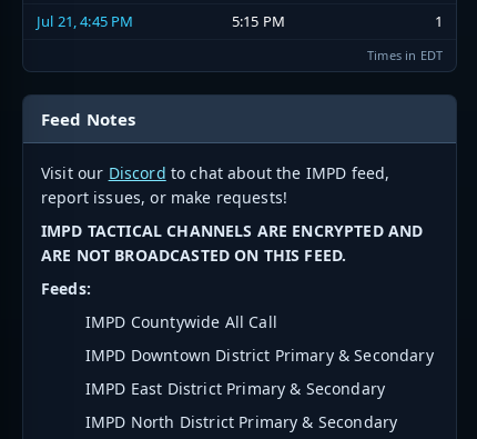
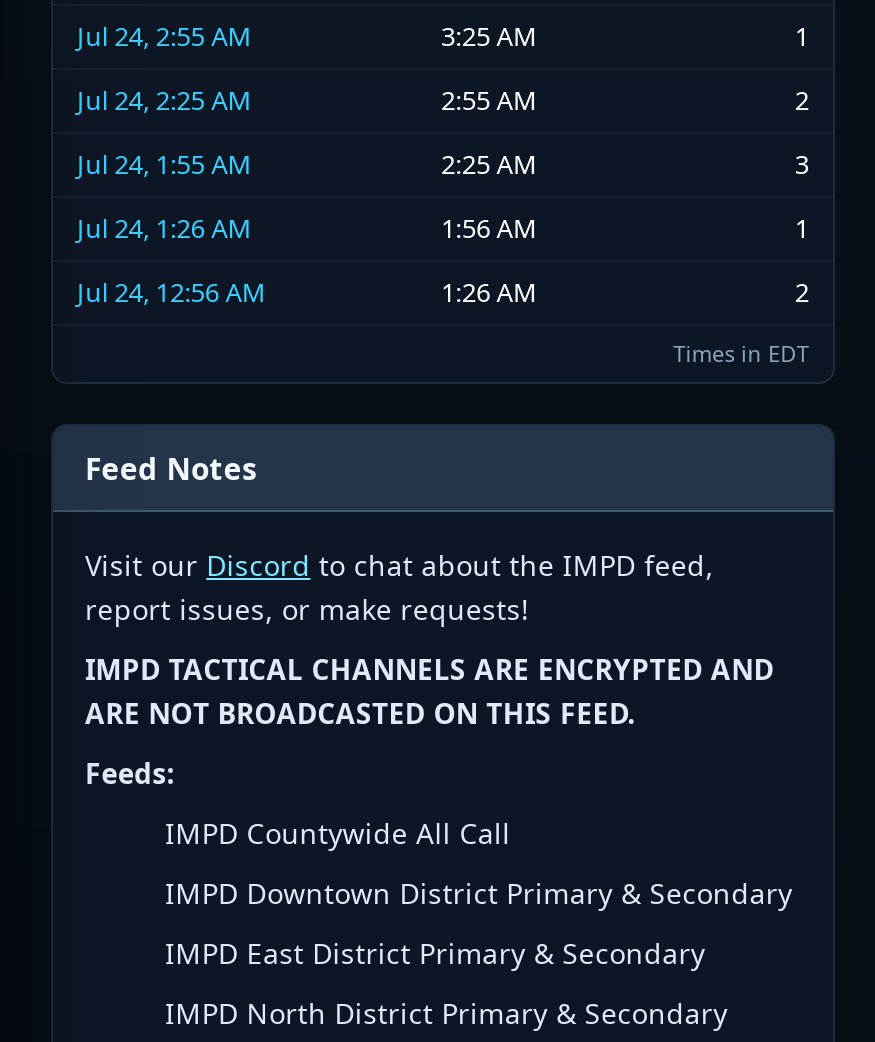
[37,11,285,31] Jul 21, 4:45 PM | 5:15 PM -> [77,18,537,54] Jul 24, 2:55 AM | 3:25 AM
none -> [77,82,809,310] Jul 24, 2:25 AM | 2:55 AM | 2 | Jul 24, 1:55 AM | 2:25 AM | 3 | Jul 24, 1:26 AM | 1:56 AM | 1 | Jul 24, 12:56 AM | 1:26 AM | 2

